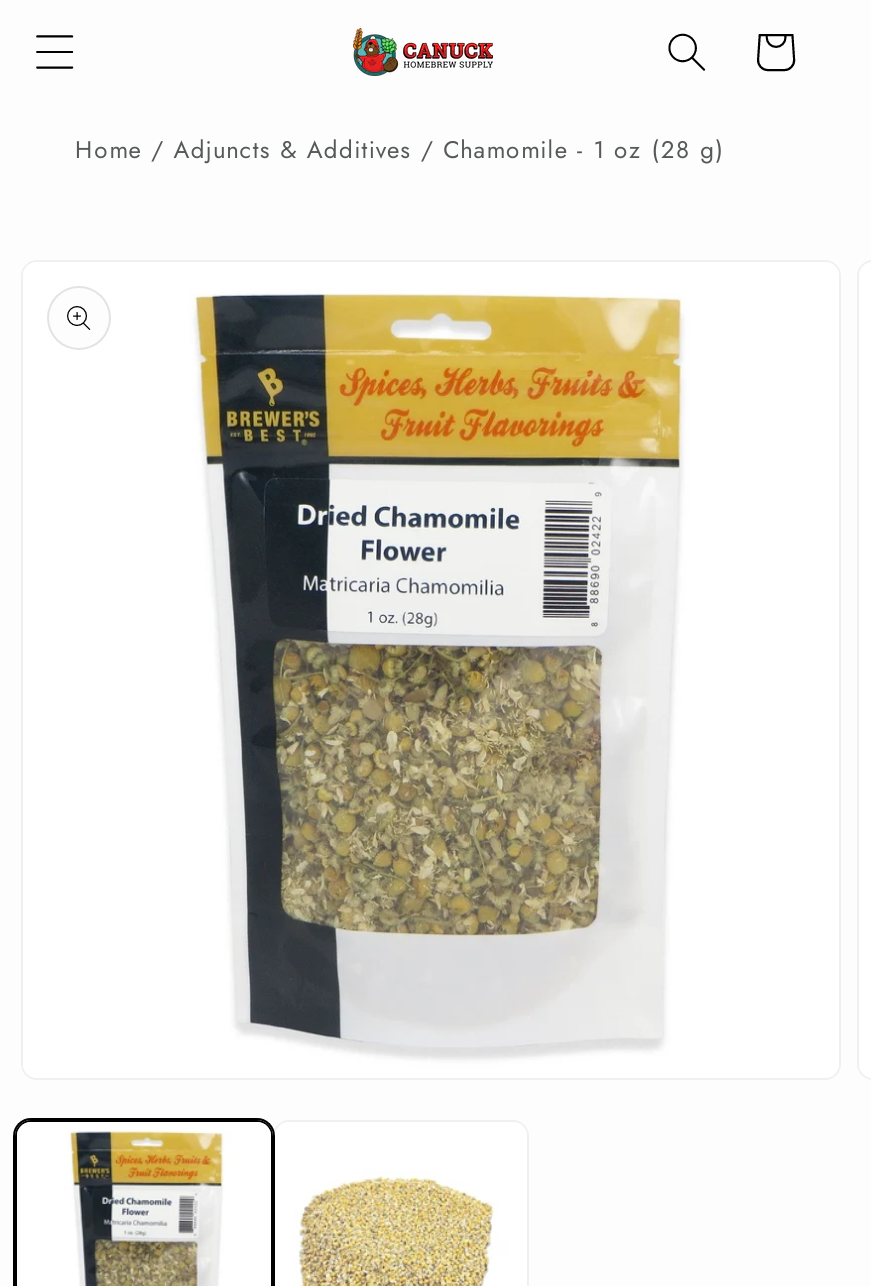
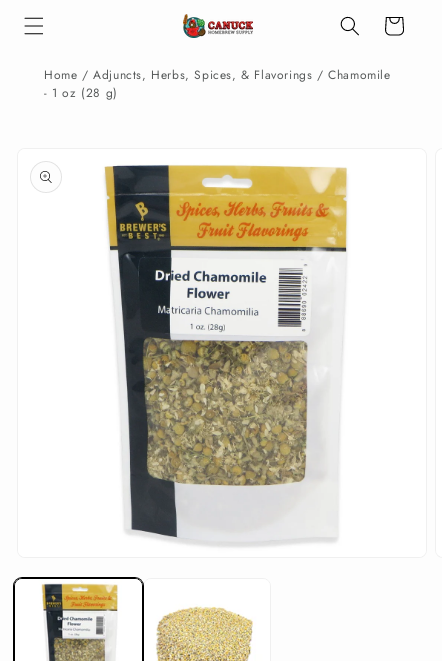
[75,132,725,168] Home / Adjuncts & Additives / Chamomile - 1 oz (28 g) -> [44,66,391,102] Home / Adjuncts, Herbs, Spices, & Flavorings / Chamomile | - 1 oz (28 g)

